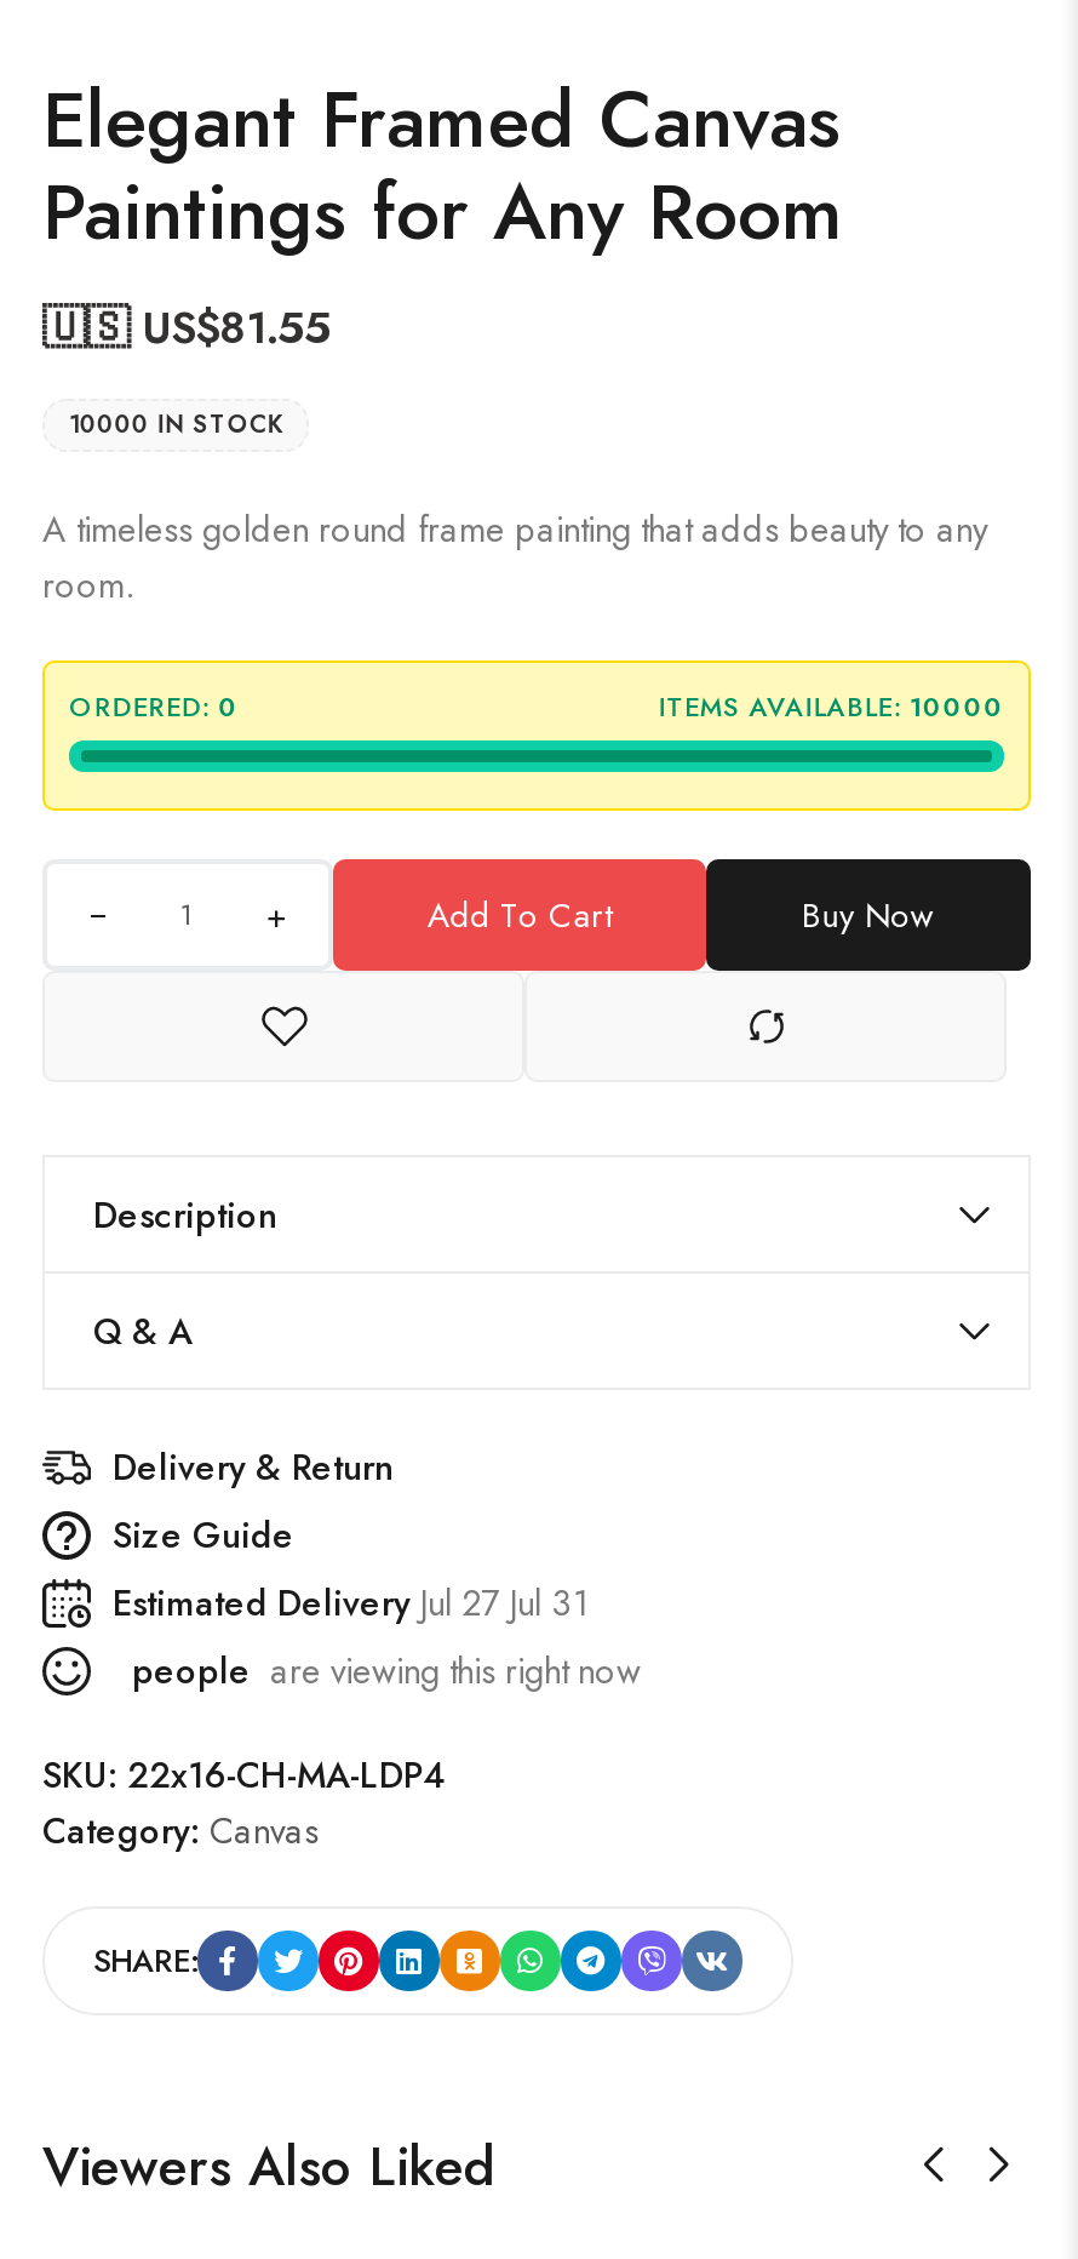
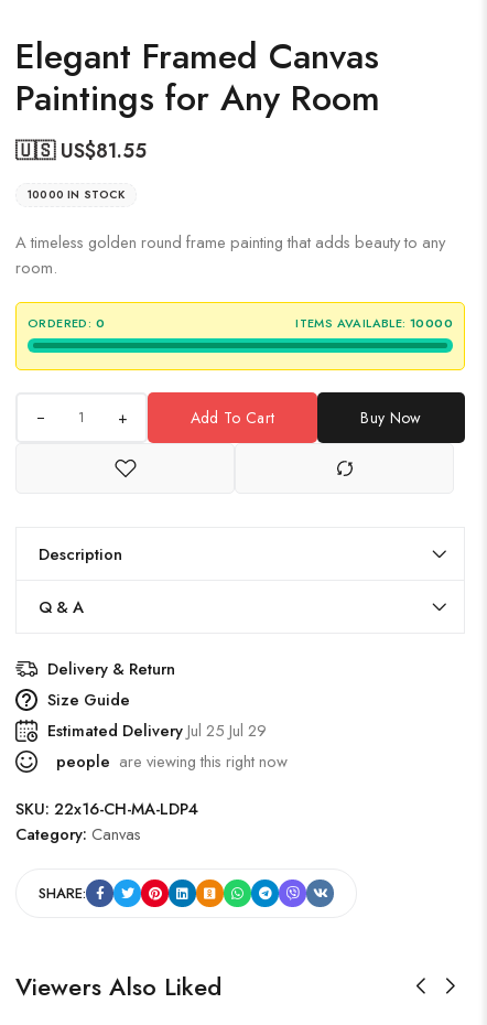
[113,1578,587,1629] Estimated Delivery Jul 27 Jul 31 -> [47,719,267,742] Estimated Delivery Jul 25 Jul 29

